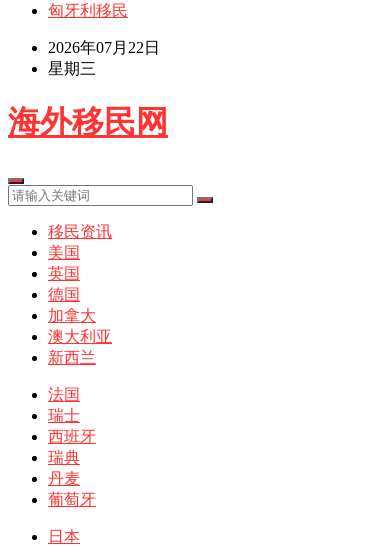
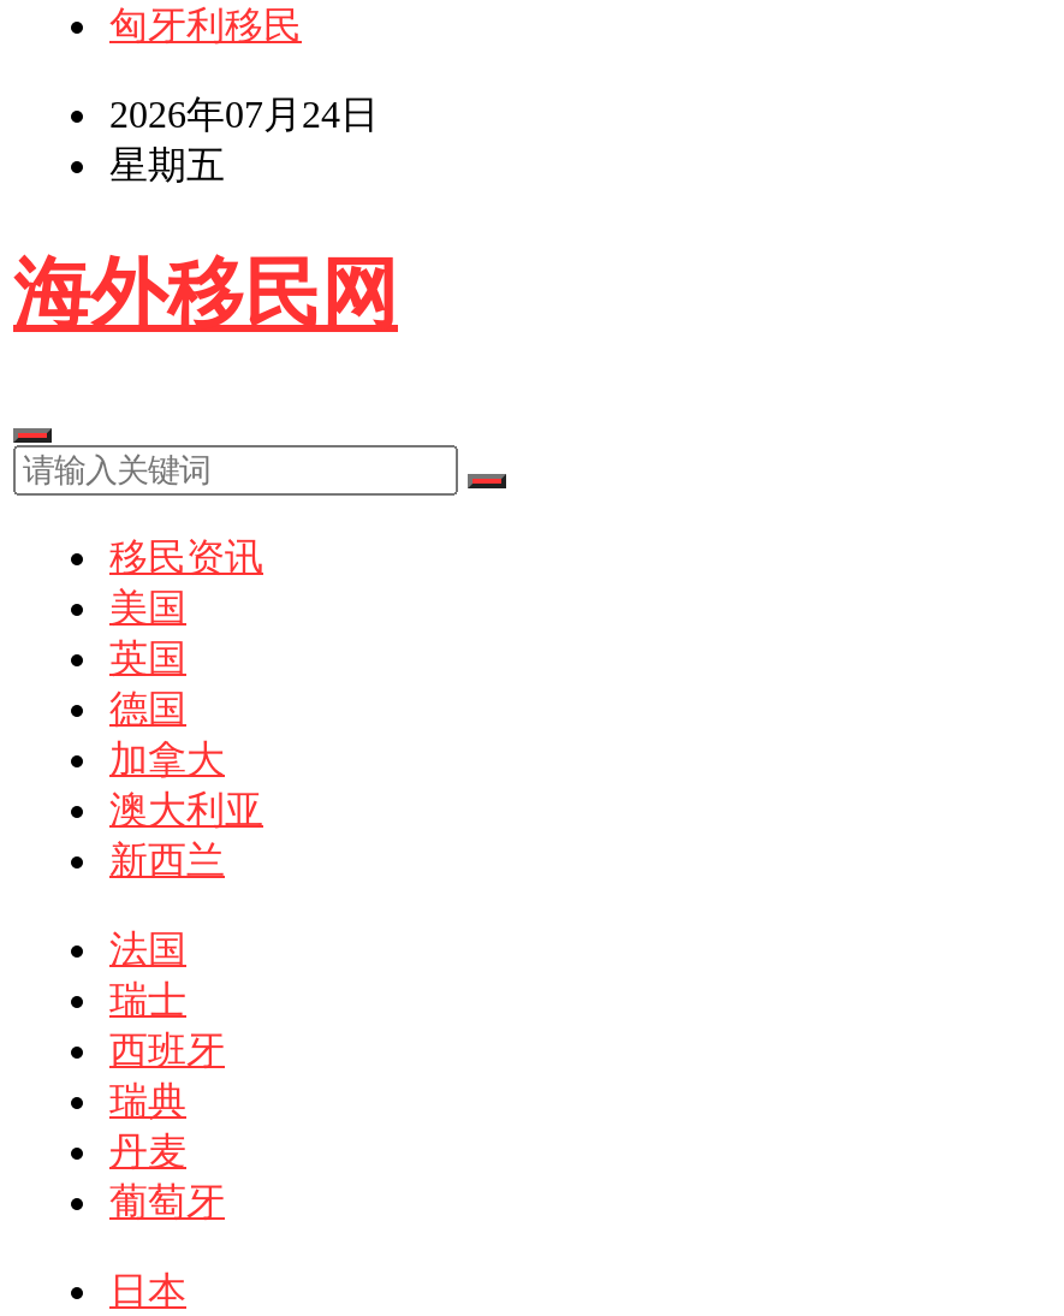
[48,39,160,56] 2026年07月22日 -> [109,94,379,135] 2026年07月24日
[48,60,96,77] 星期三 -> [109,144,225,185] 星期五

